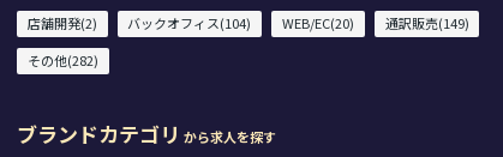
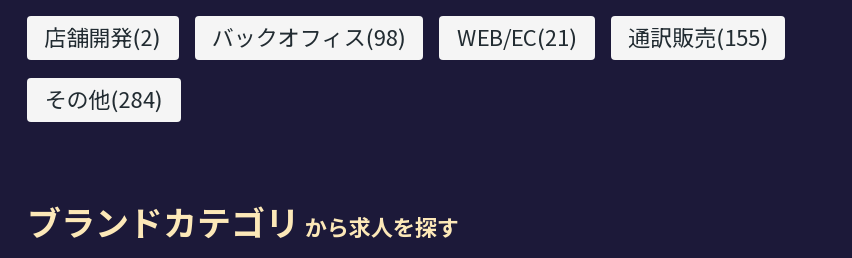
[128,13,469,32] バックオフィス(104) | WEB/EC(20) | 通訳販売(149) -> [212,19,768,51] バックオフィス(98) | WEB/EC(21) | 通訳販売(155)
[27,50,98,69] その他(282) -> [45,81,163,113] その他(284)

